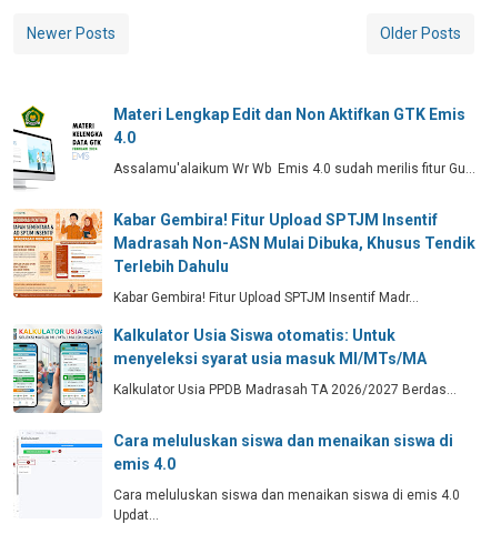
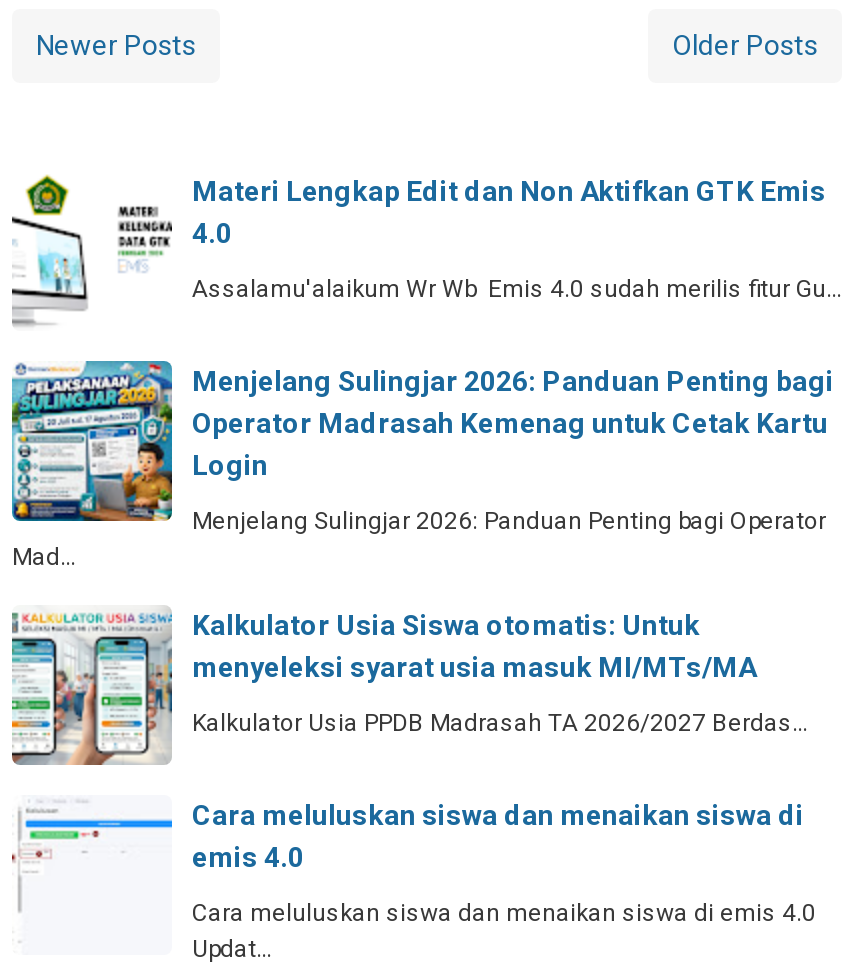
[12,209,475,298] [image] | Kabar Gembira! Fitur Upload SPTJM Insentif | Madrasah Non-ASN Mulai Dibuka, Khusus Tendik | Terlebih Dahulu -> [10,359,834,523] [image] | Menjelang Sulingjar 2026: Panduan Penting bagi | Operator Madrasah Kemenag untuk Cetak Kartu | Login
[113,290,419,306] Kabar Gembira! Fitur Upload SPTJM Insentif Madr… -> [12,507,826,571] Menjelang Sulingjar 2026: Panduan Penting bagi Operator | Mad…

